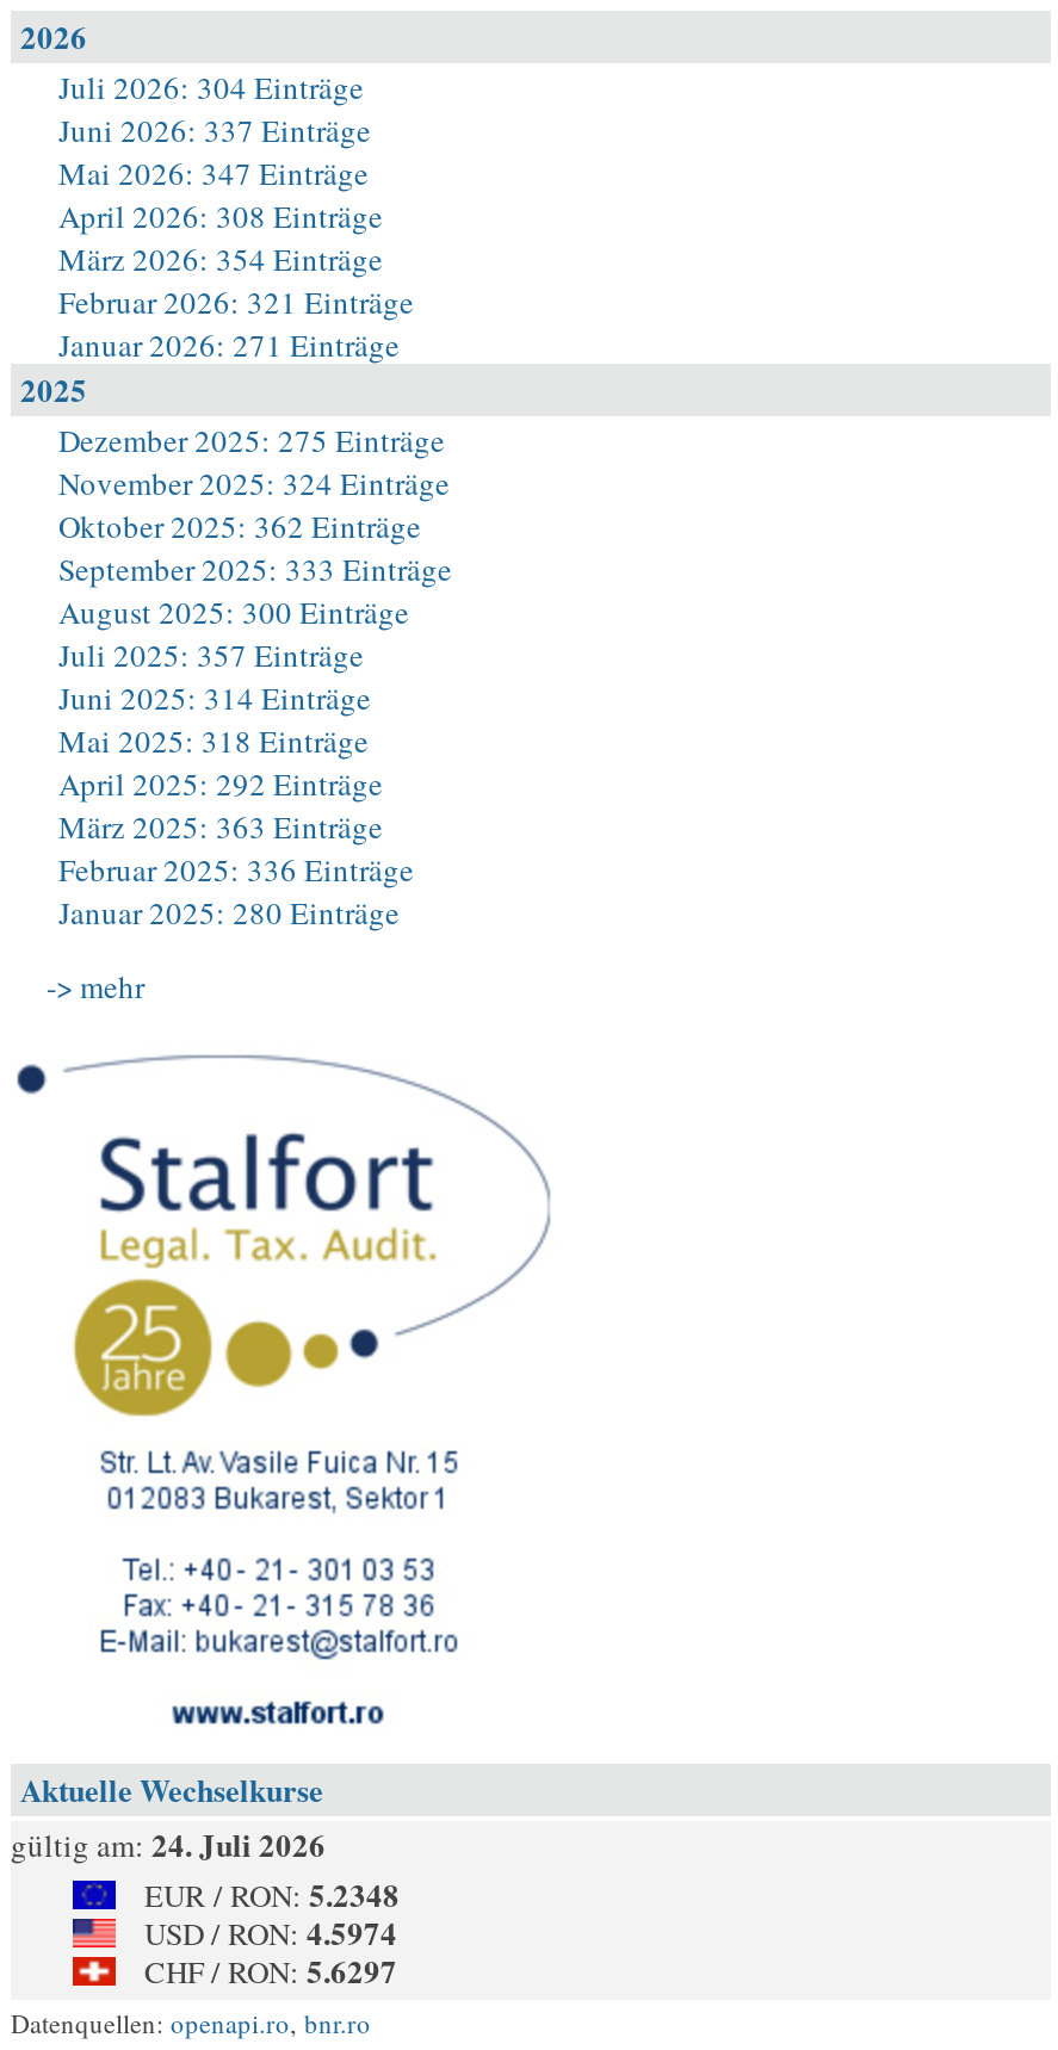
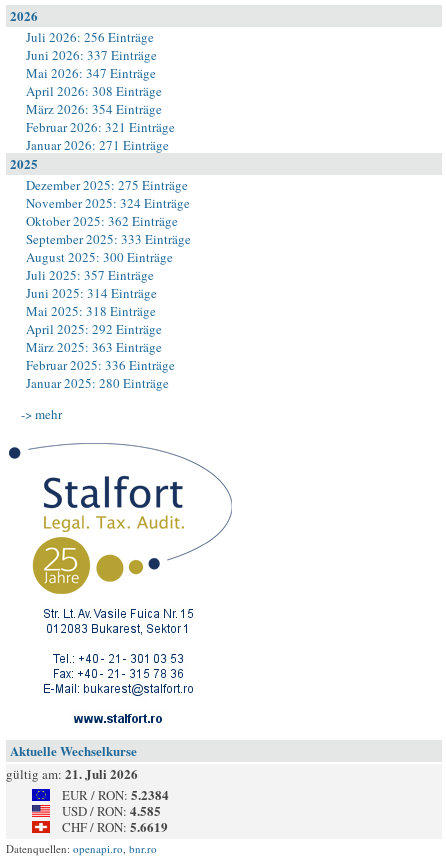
[58,66,364,109] Juli 2026: 304 Einträge -> [26,28,154,46] Juli 2026: 256 Einträge
[11,1821,326,1866] gültig am: 24. Juli 2026 -> [6,764,138,783] gültig am: 21. Juli 2026
[144,1871,400,1916] EUR / RON: 5.2348 -> [62,785,169,804] EUR / RON: 5.2384
[144,1909,397,1955] USD / RON: 4.5974 -> [62,801,161,820] USD / RON: 4.585
[144,1947,397,1993] CHF / RON: 5.6297 -> [62,817,168,836] CHF / RON: 5.6619

